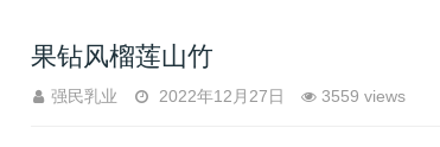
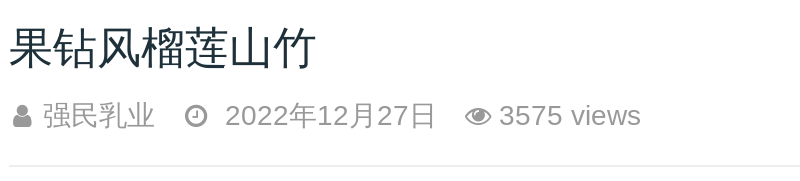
[51,87,406,106] 强民乳业 2022年12月27日 3559 views -> [43,99,641,131] 强民乳业 2022年12月27日 3575 views

